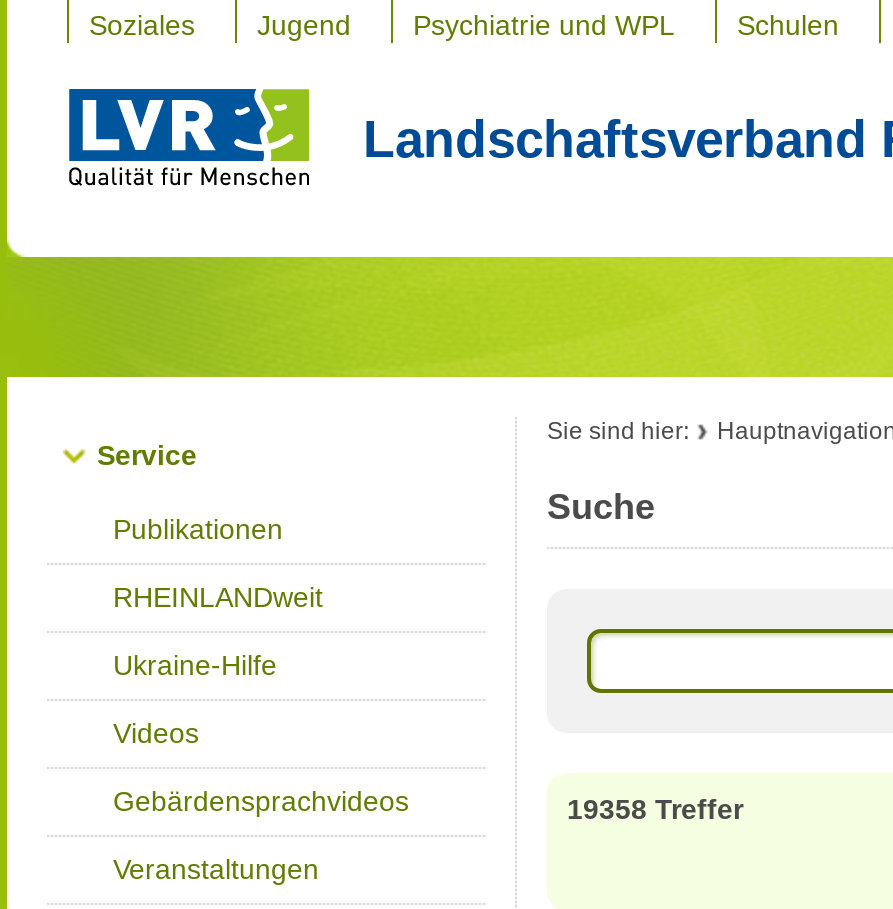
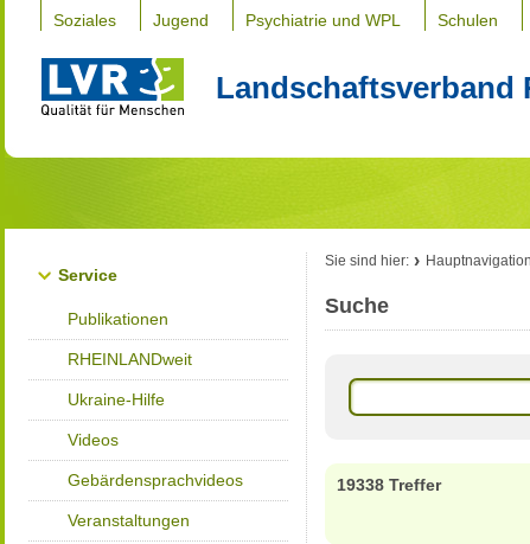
[567,793,743,825] 19358 Treffer -> [337,475,441,494] 19338 Treffer

